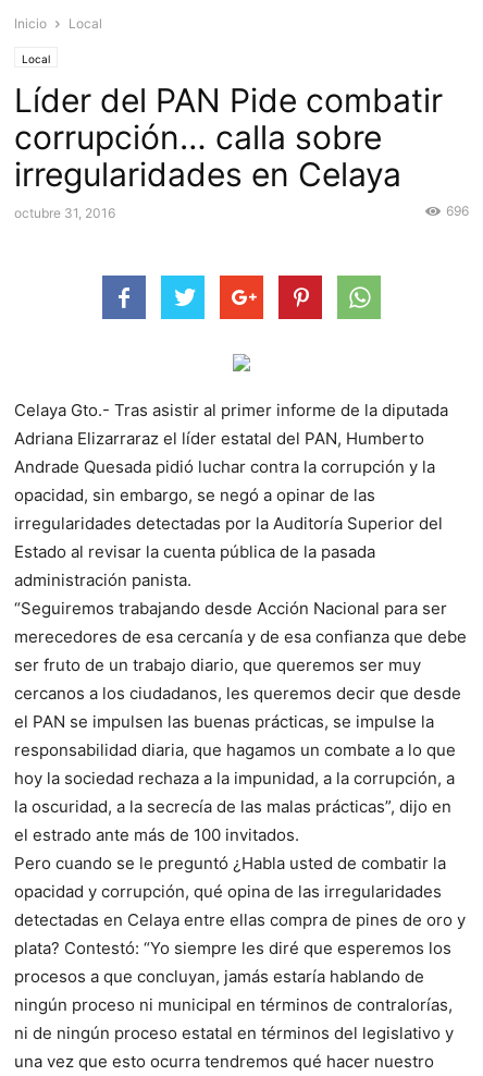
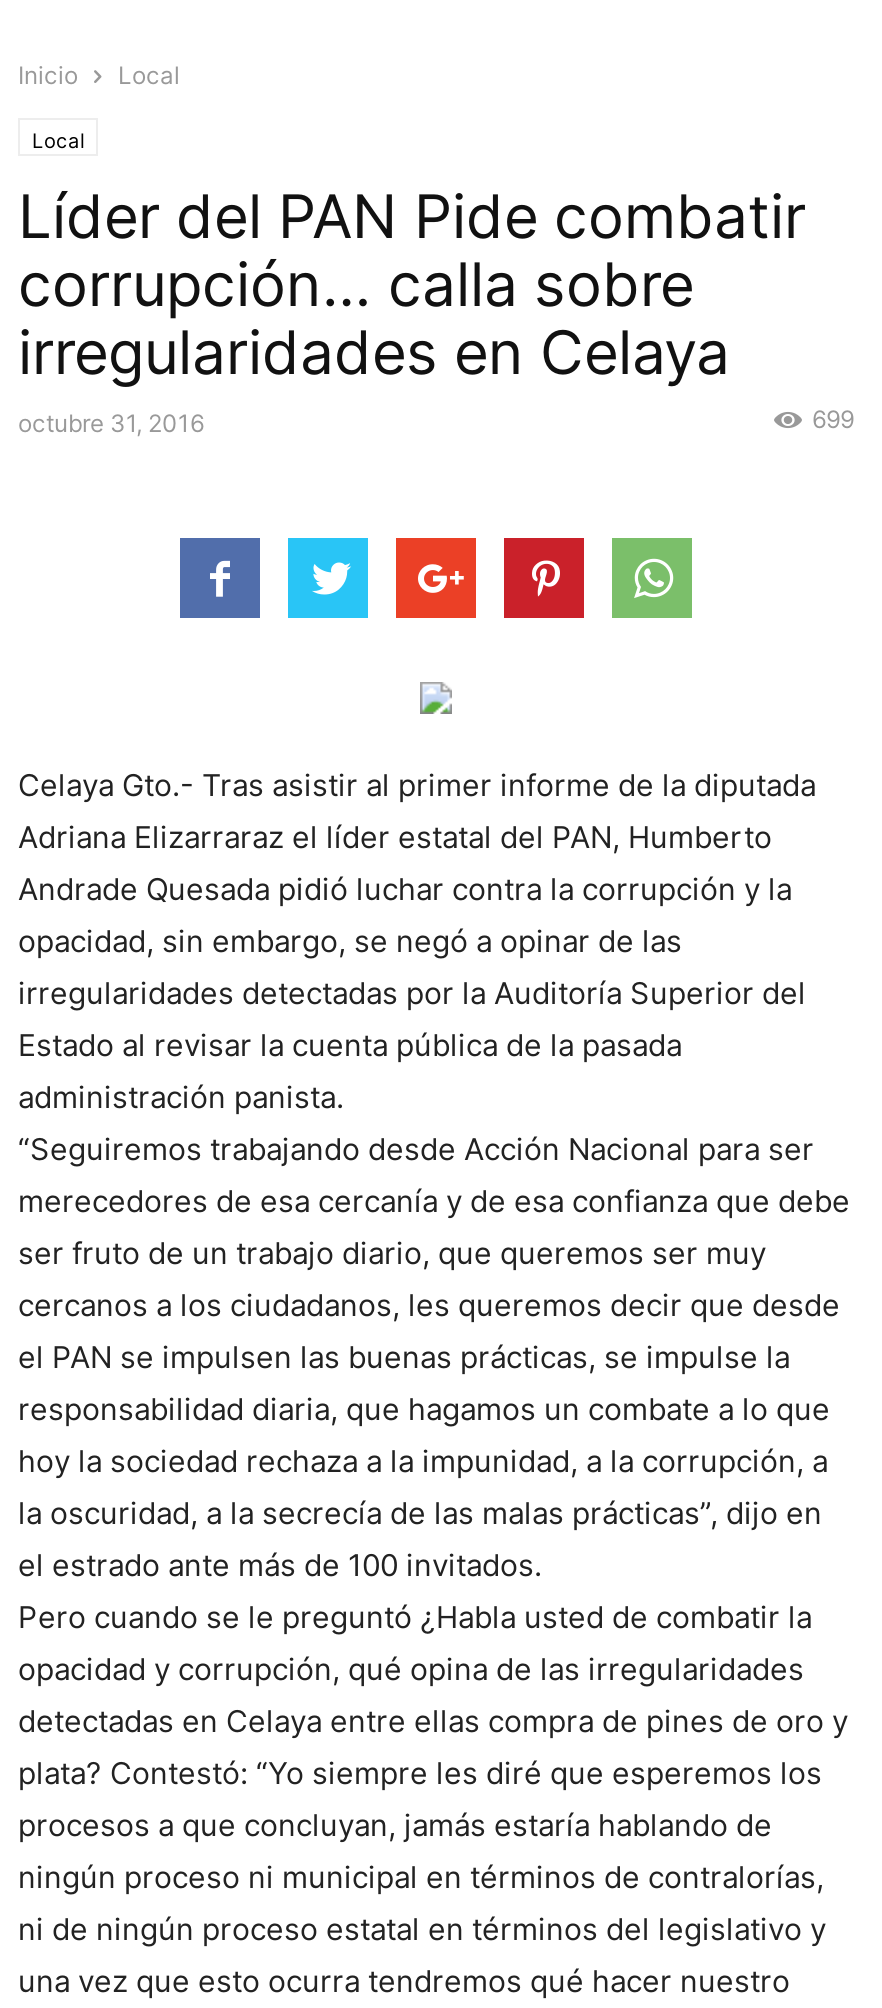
[446,203,469,219] 696 -> [812,404,854,434] 699

